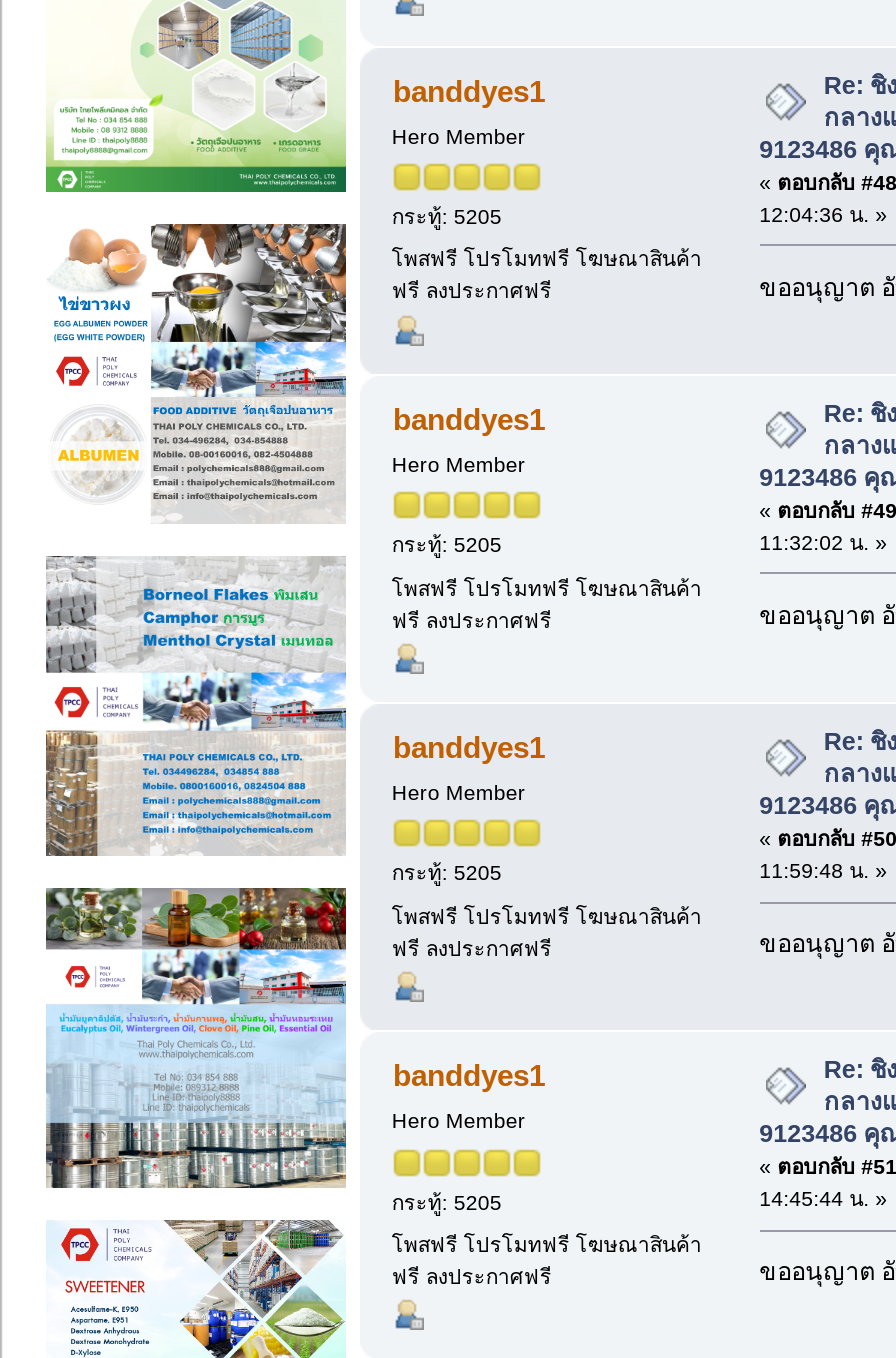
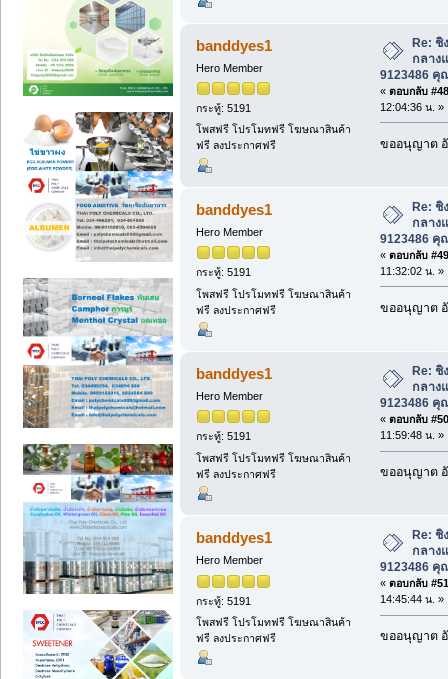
[392,204,502,228] กระทู้: 5205 -> [196,102,251,114] กระทู้: 5191
[392,532,502,556] กระทู้: 5205 -> [196,266,251,278] กระทู้: 5191
[392,861,502,885] กระทู้: 5205 -> [196,430,251,442] กระทู้: 5191
[392,1189,502,1213] กระทู้: 5205 -> [196,595,251,607] กระทู้: 5191

